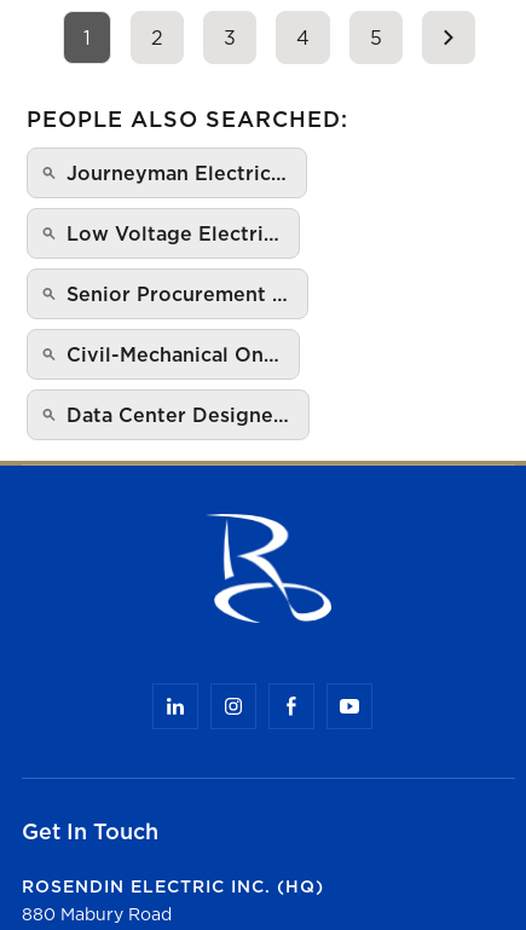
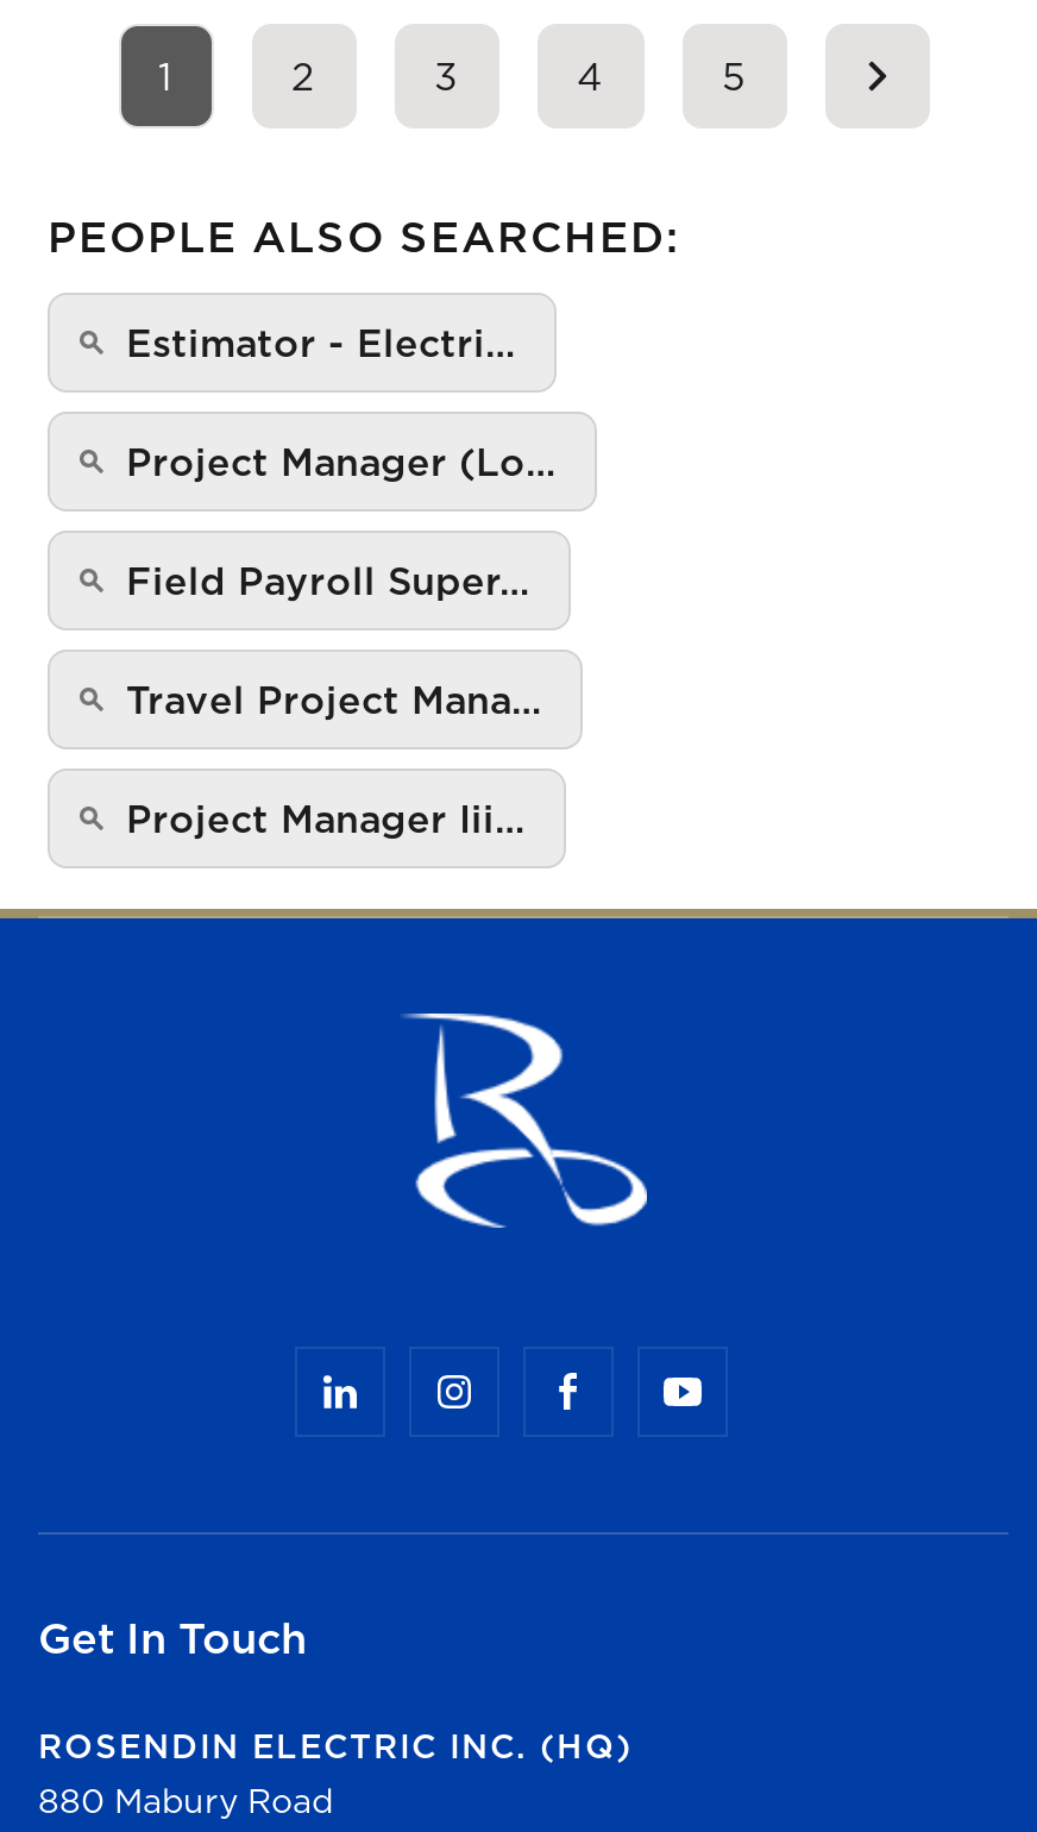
[67,159,287,186] Journeyman Electric… -> [126,315,516,368] Estimator - Electri…
[67,219,279,246] Low Voltage Electri… -> [126,434,557,487] Project Manager (Lo…
[67,280,288,307] Senior Procurement … -> [126,553,530,606] Field Payroll Super…
[67,340,279,367] Civil-Mechanical On… -> [126,672,542,724] Travel Project Mana…
[67,401,289,428] Data Center Designe… -> [126,791,526,843] Project Manager Iii…

